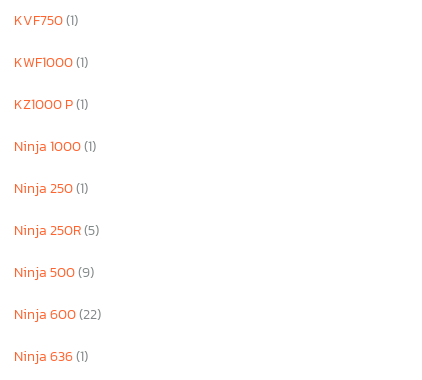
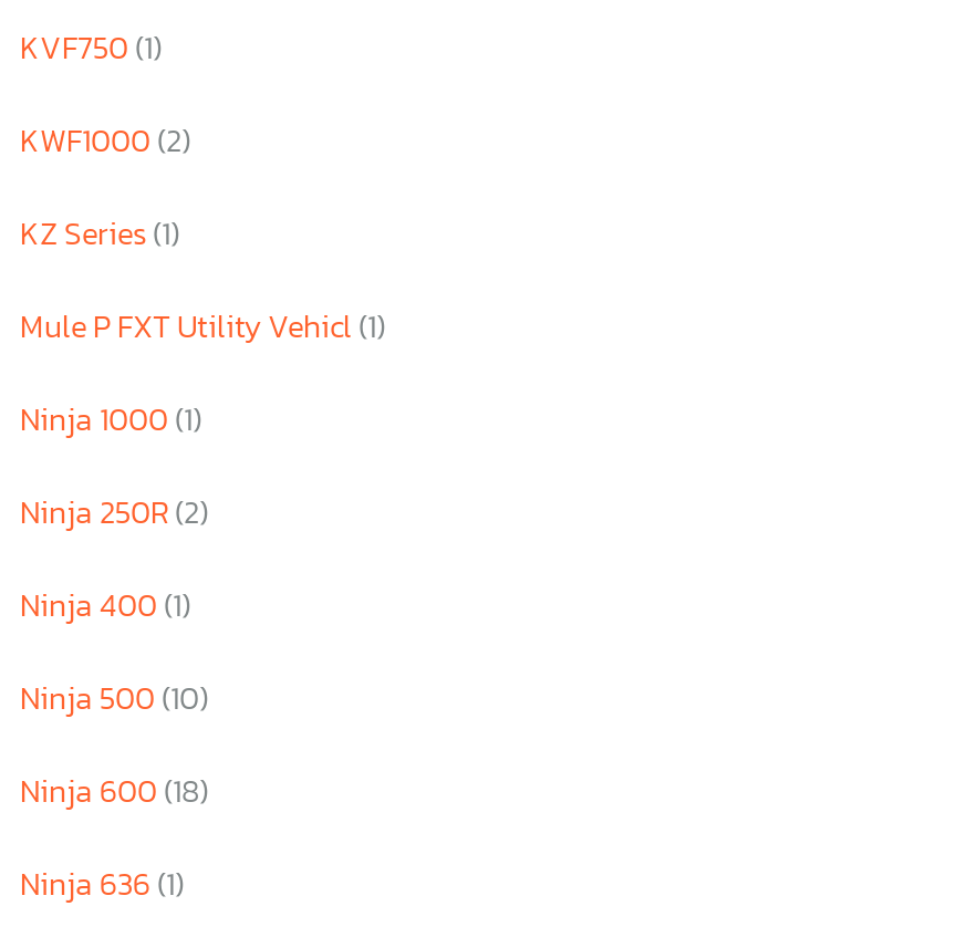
[14,51,88,114] KWF1000 (1) | KZ1000 P (1) -> [20,117,385,350] KWF1000 (2) | KZ Series (1) | Mule P FXT Utility Vehicl (1)
[14,177,88,198] Ninja 250(1) -> [20,489,208,535] Ninja 250R(2)
[14,219,99,240] Ninja 250R (5) -> [20,582,190,628] Ninja 400 (1)
[14,261,94,282] Ninja 500 (9) -> [20,675,208,721] Ninja 500 (10)
[14,303,101,324] Ninja 600 (22) -> [20,768,208,814] Ninja 600 (18)

